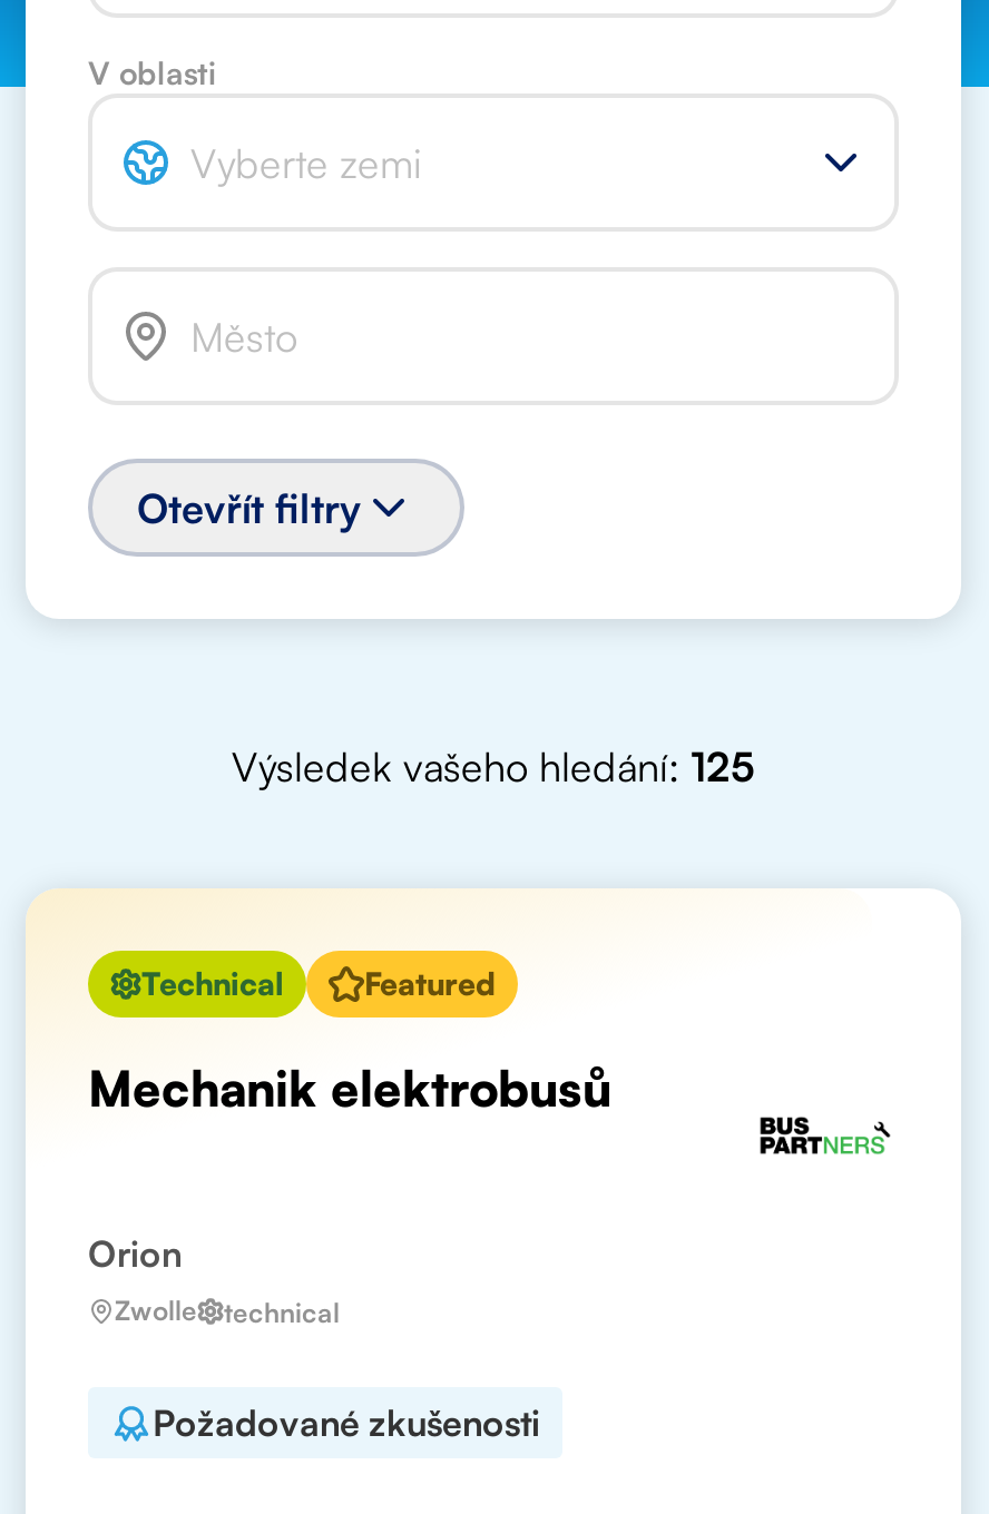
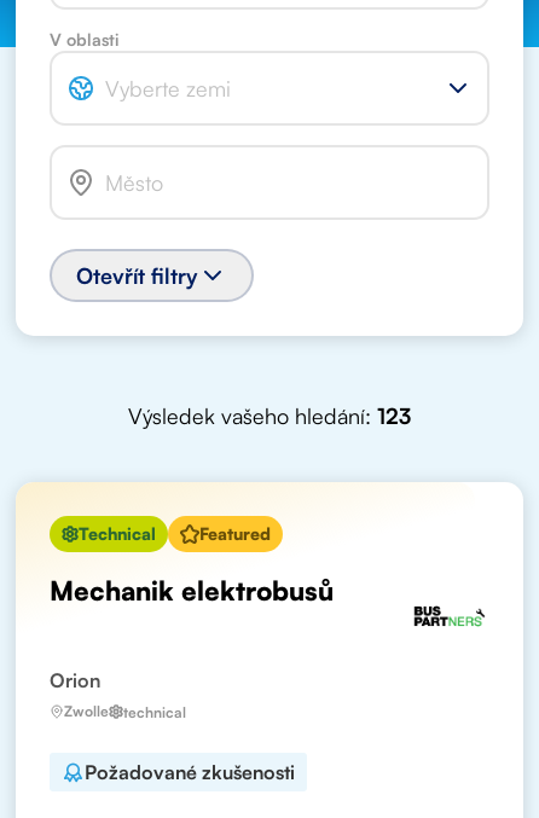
[232,741,755,790] Výsledek vašeho hledání: 125 -> [128,402,411,429] Výsledek vašeho hledání: 123

